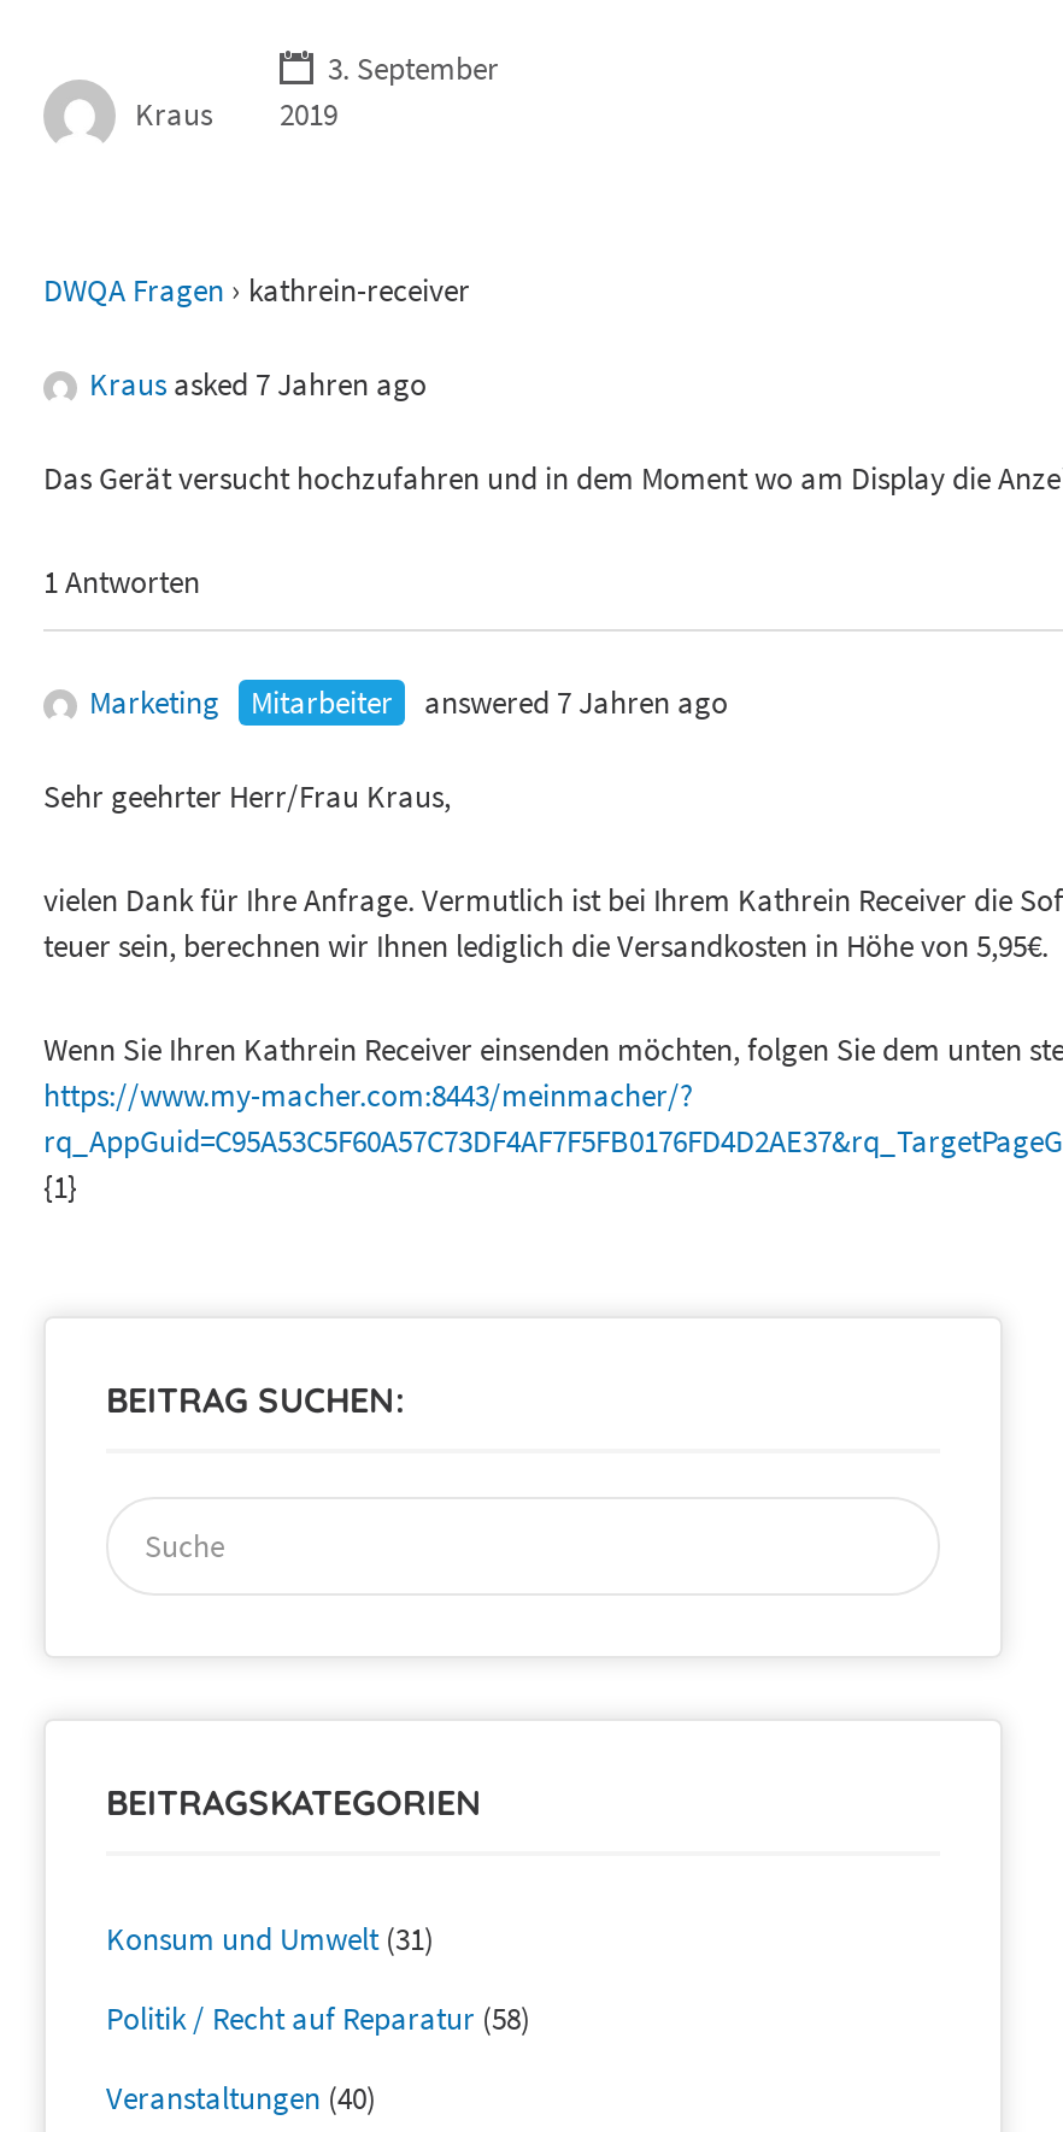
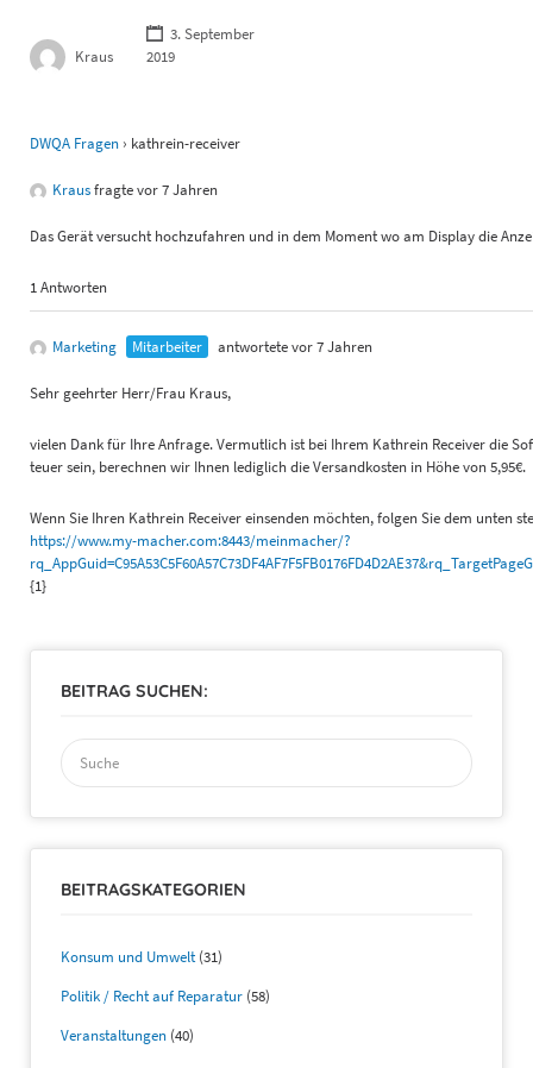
[89,365,427,406] Kraus asked 7 Jahren ago -> [52,180,218,200] Kraus fragte vor 7 Jahren
[251,683,728,724] Mitarbeiter answered 7 Jahren ago -> [132,337,372,357] Mitarbeiter antwortete vor 7 Jahren

